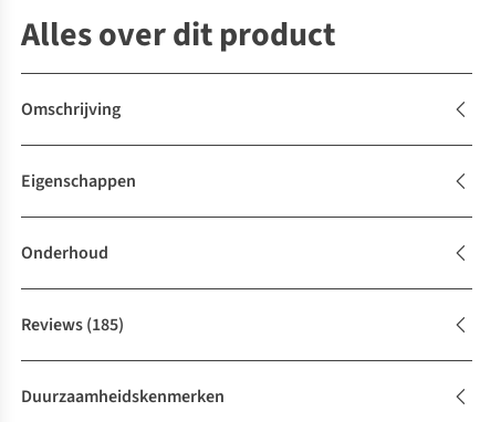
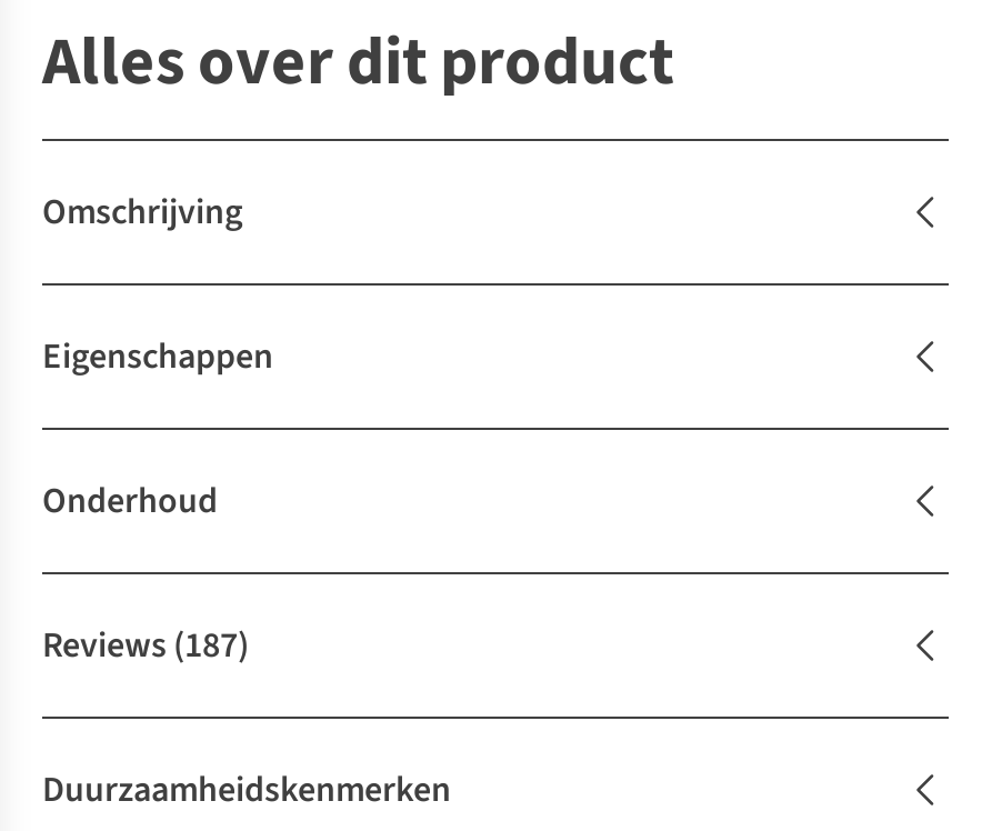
[21,313,124,337] Reviews (185) -> [42,621,249,670] Reviews (187)

